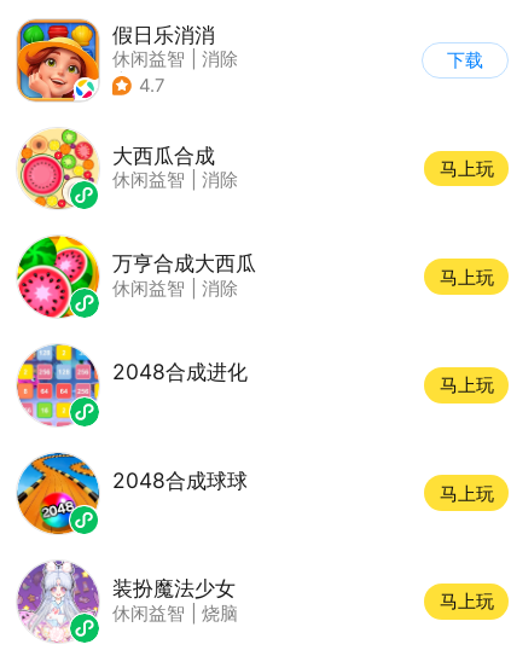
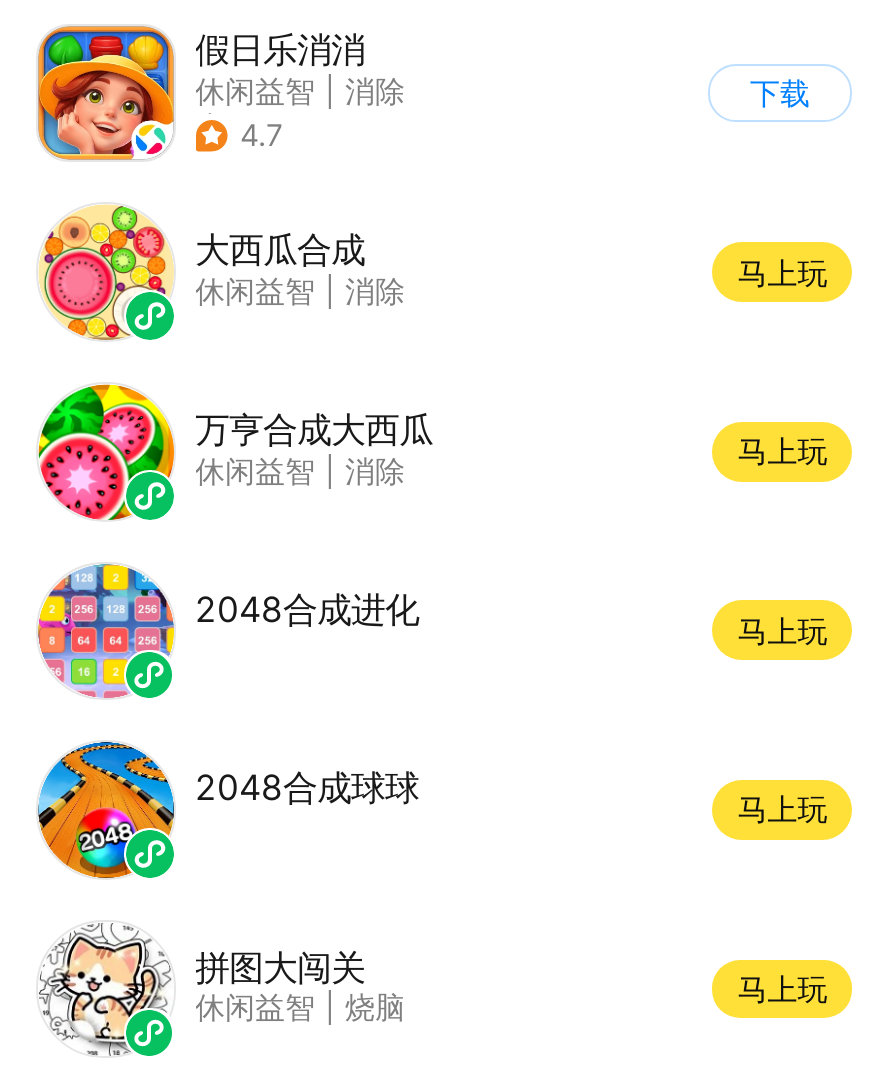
[17,559,235,643] [image] | 装扮魔法少女 -> [40,921,365,1057] [image] | 拼图大闯关

